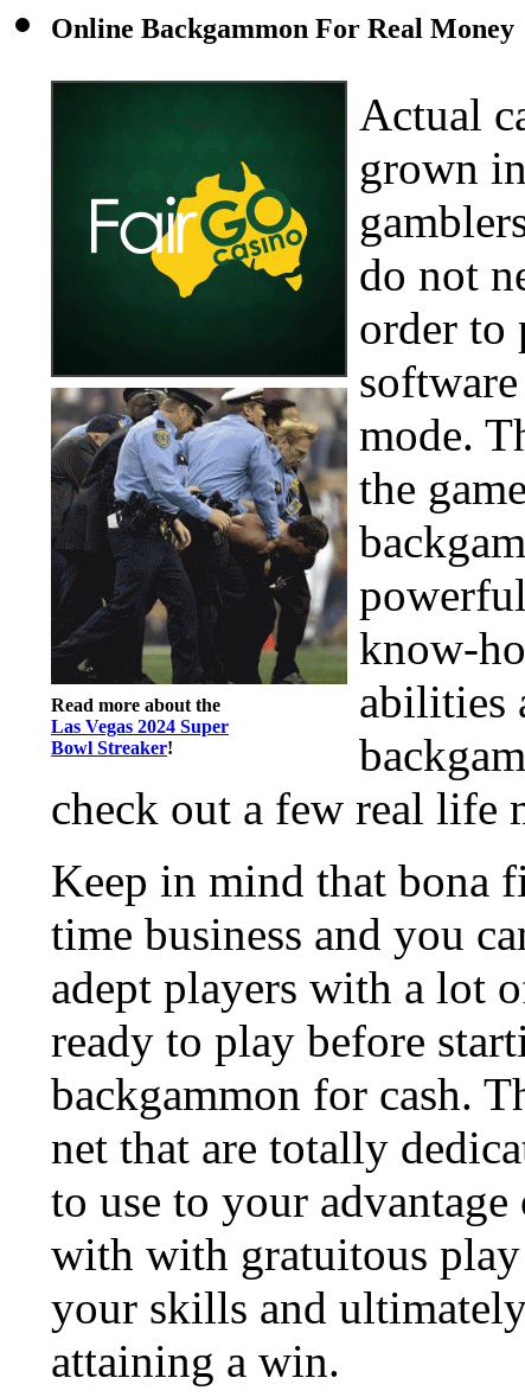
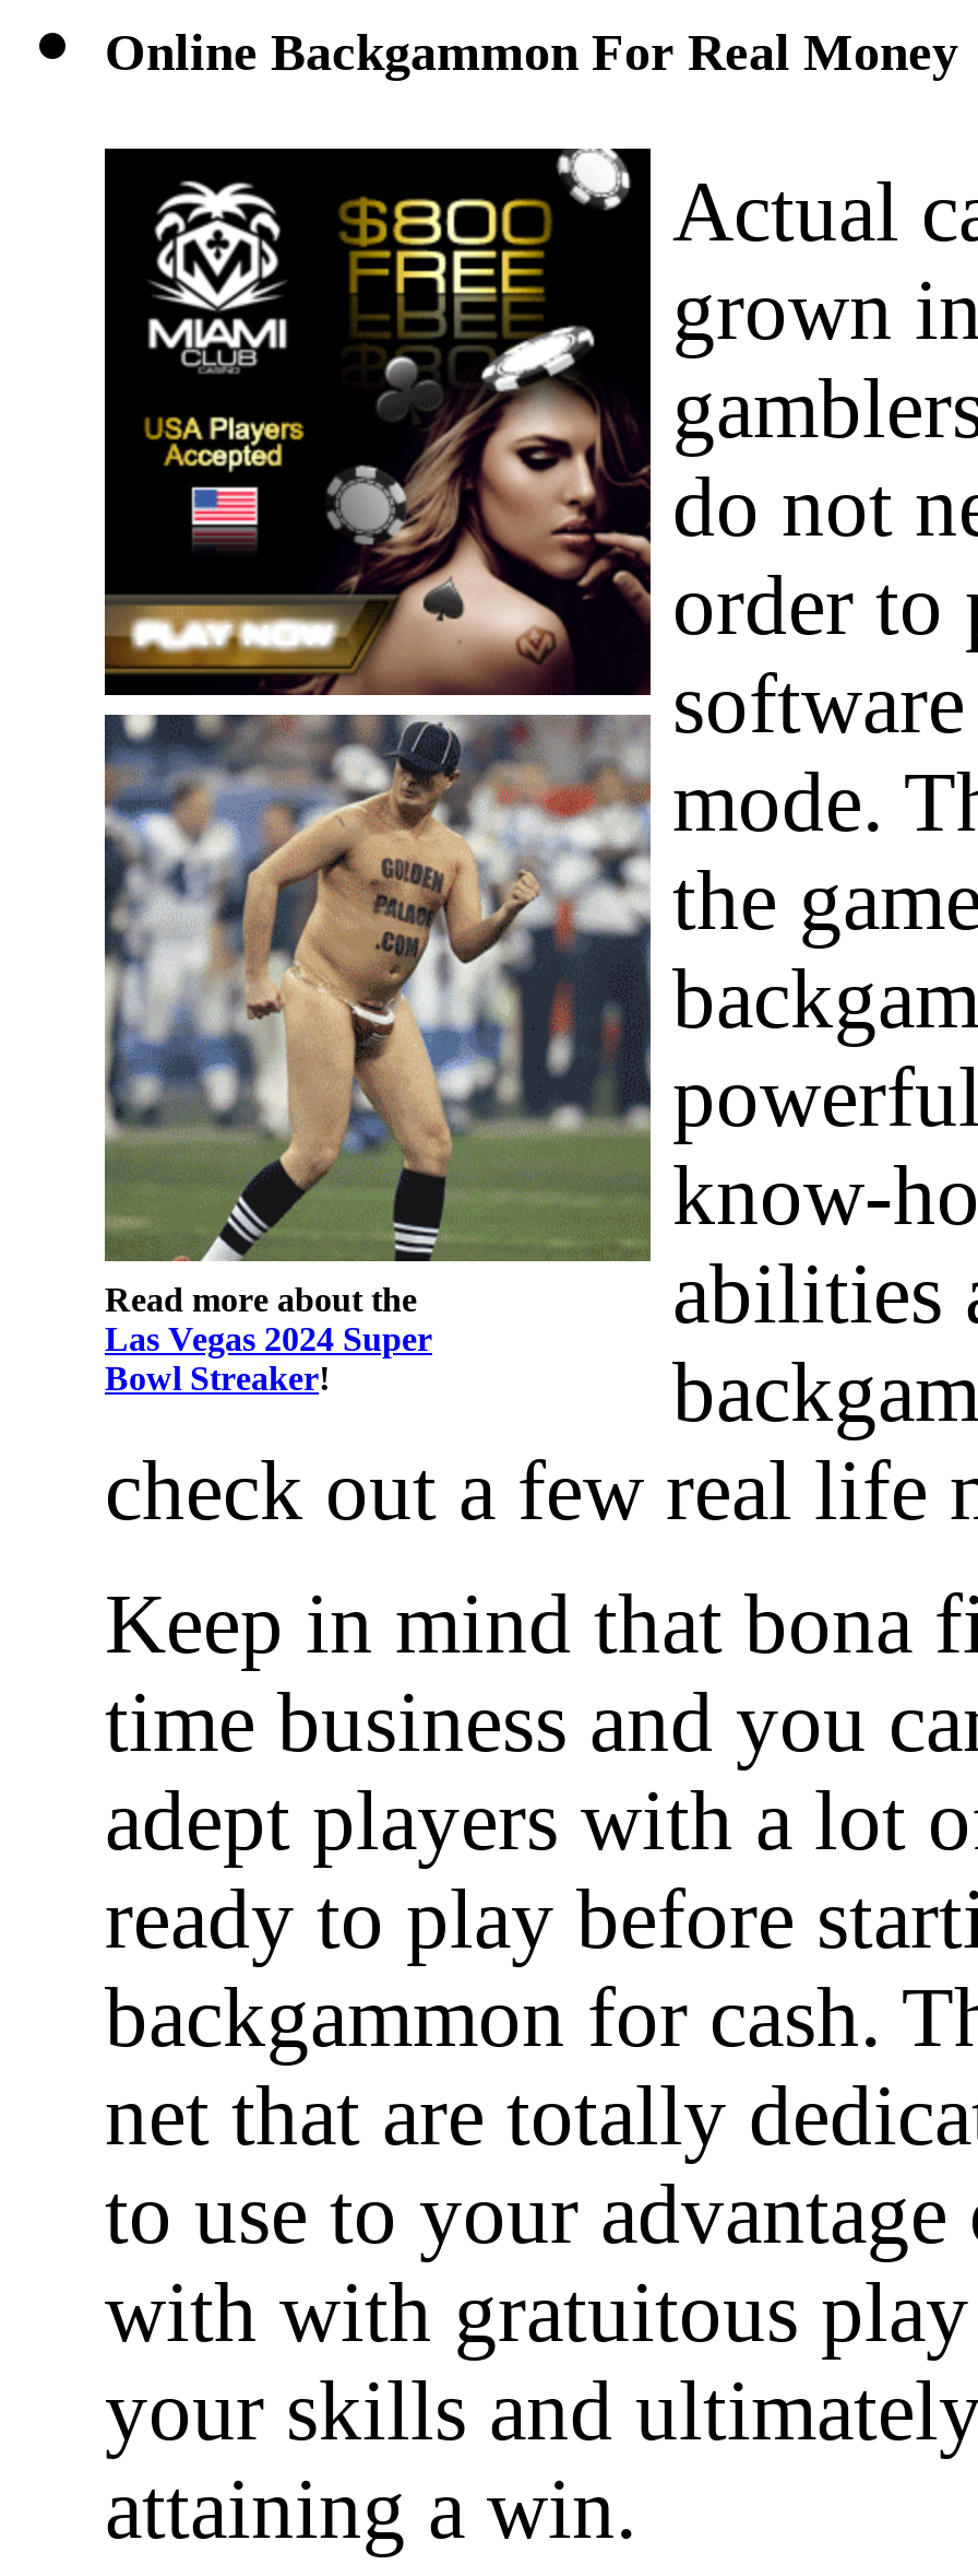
[51,81,347,377] [image] -> [105,149,653,695] [image]
[50,387,348,685] [image] -> [103,713,653,1263] [image]

